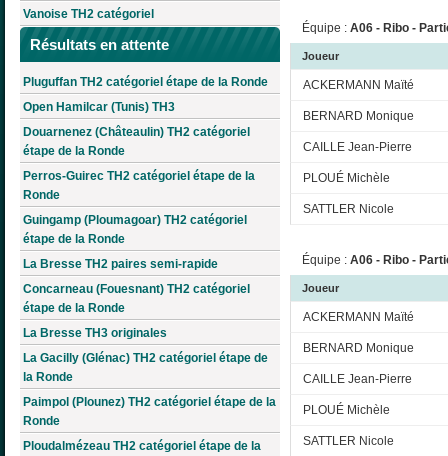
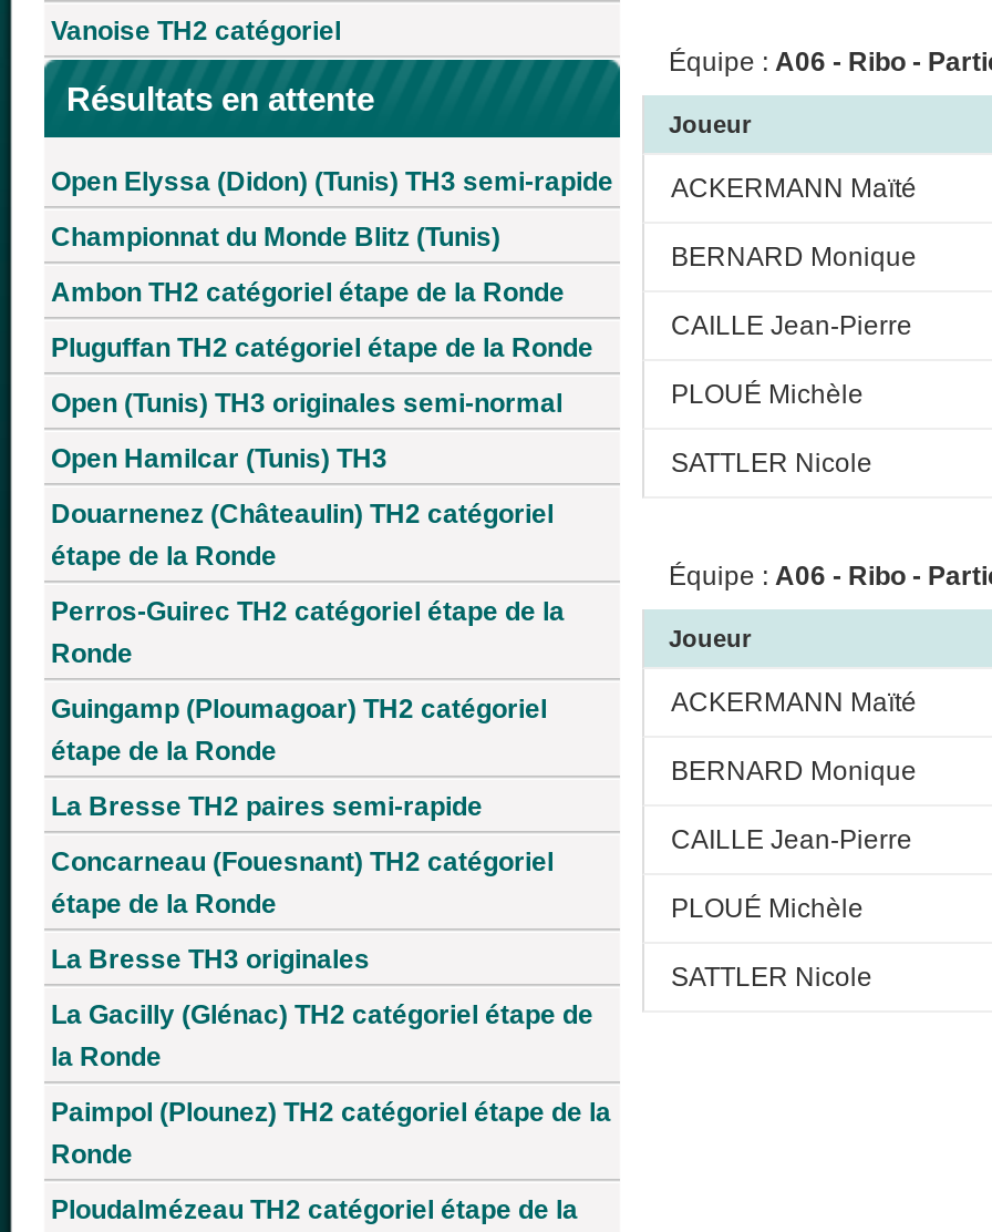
none -> [51,166,613,308] Open Elyssa (Didon) (Tunis) TH3 semi-rapide | Championnat du Monde Blitz (Tunis) | Ambon TH2 catégoriel étape de la Ronde
none -> [51,387,562,418] Open (Tunis) TH3 originales semi-normal

